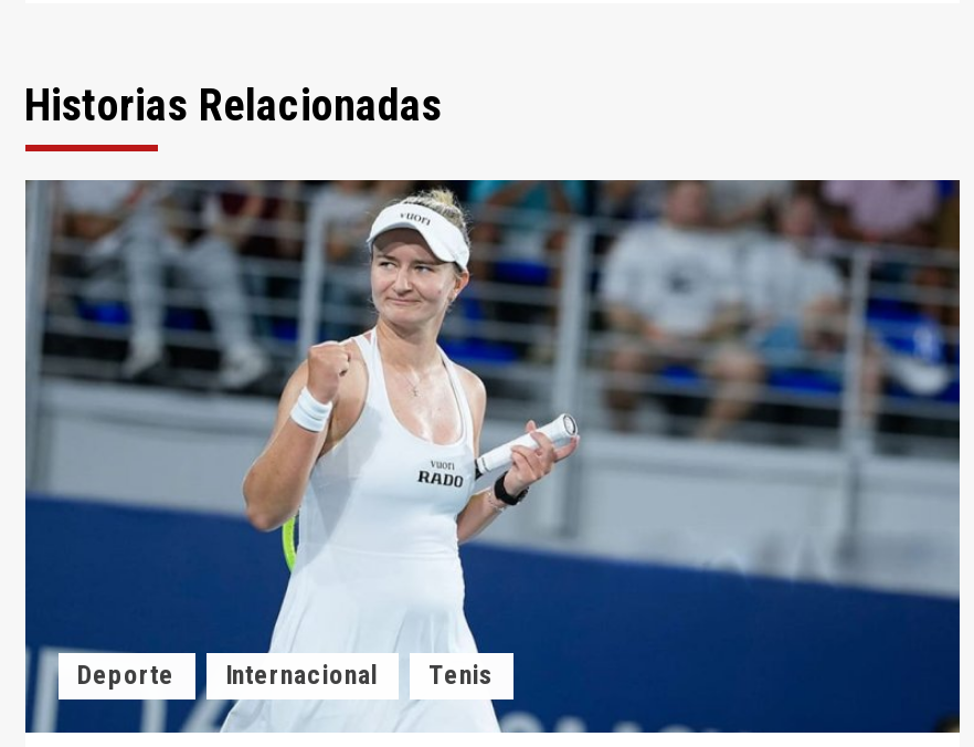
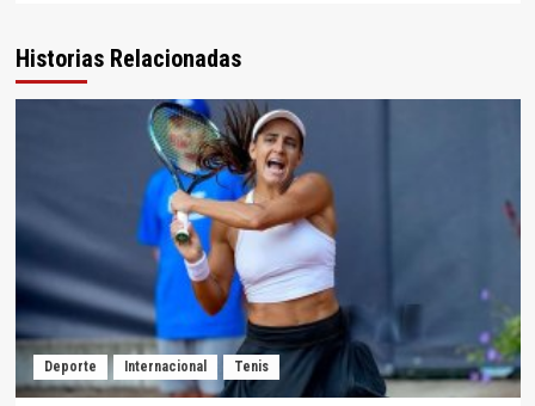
[25,178,962,735] [image] -> [16,98,522,399] [image]

